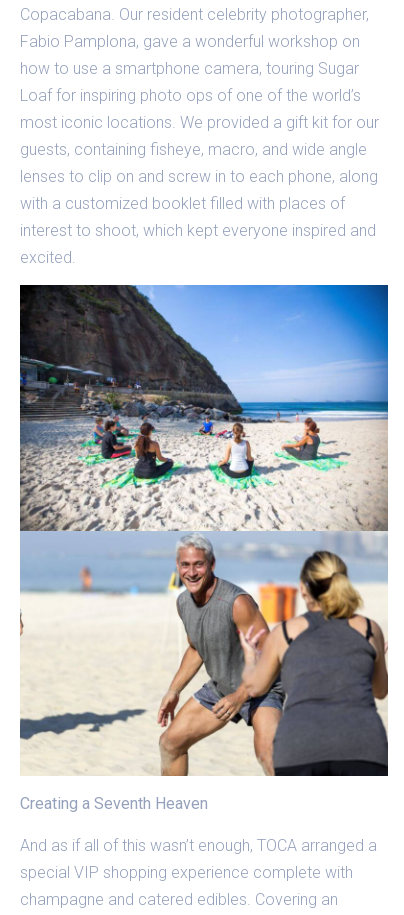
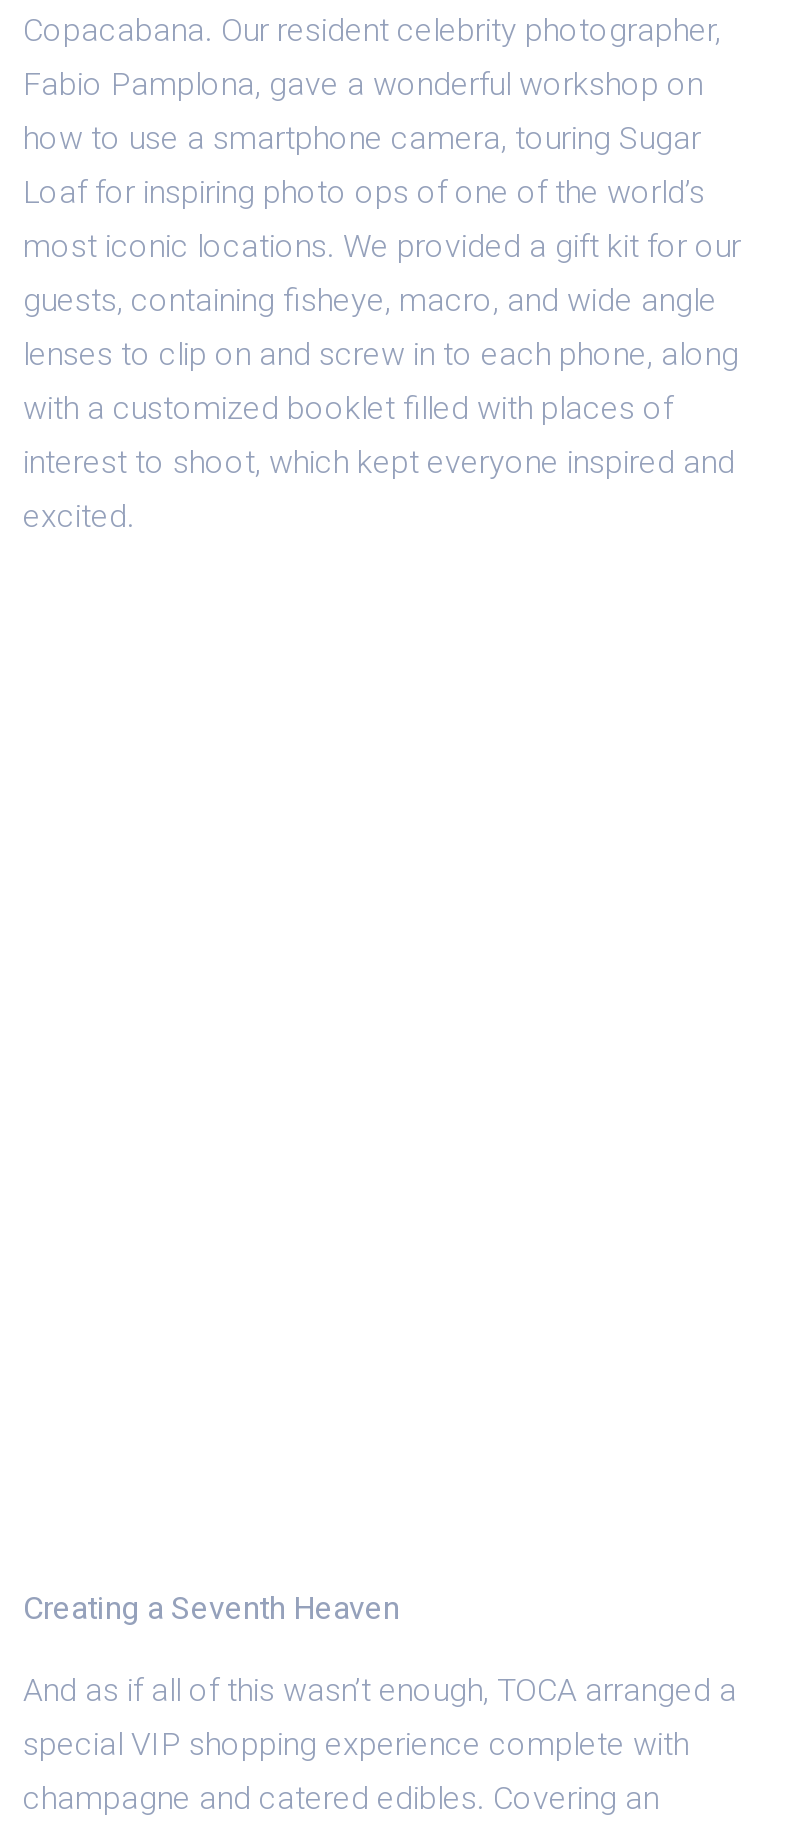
[19,284,389,777] [image] -> none

